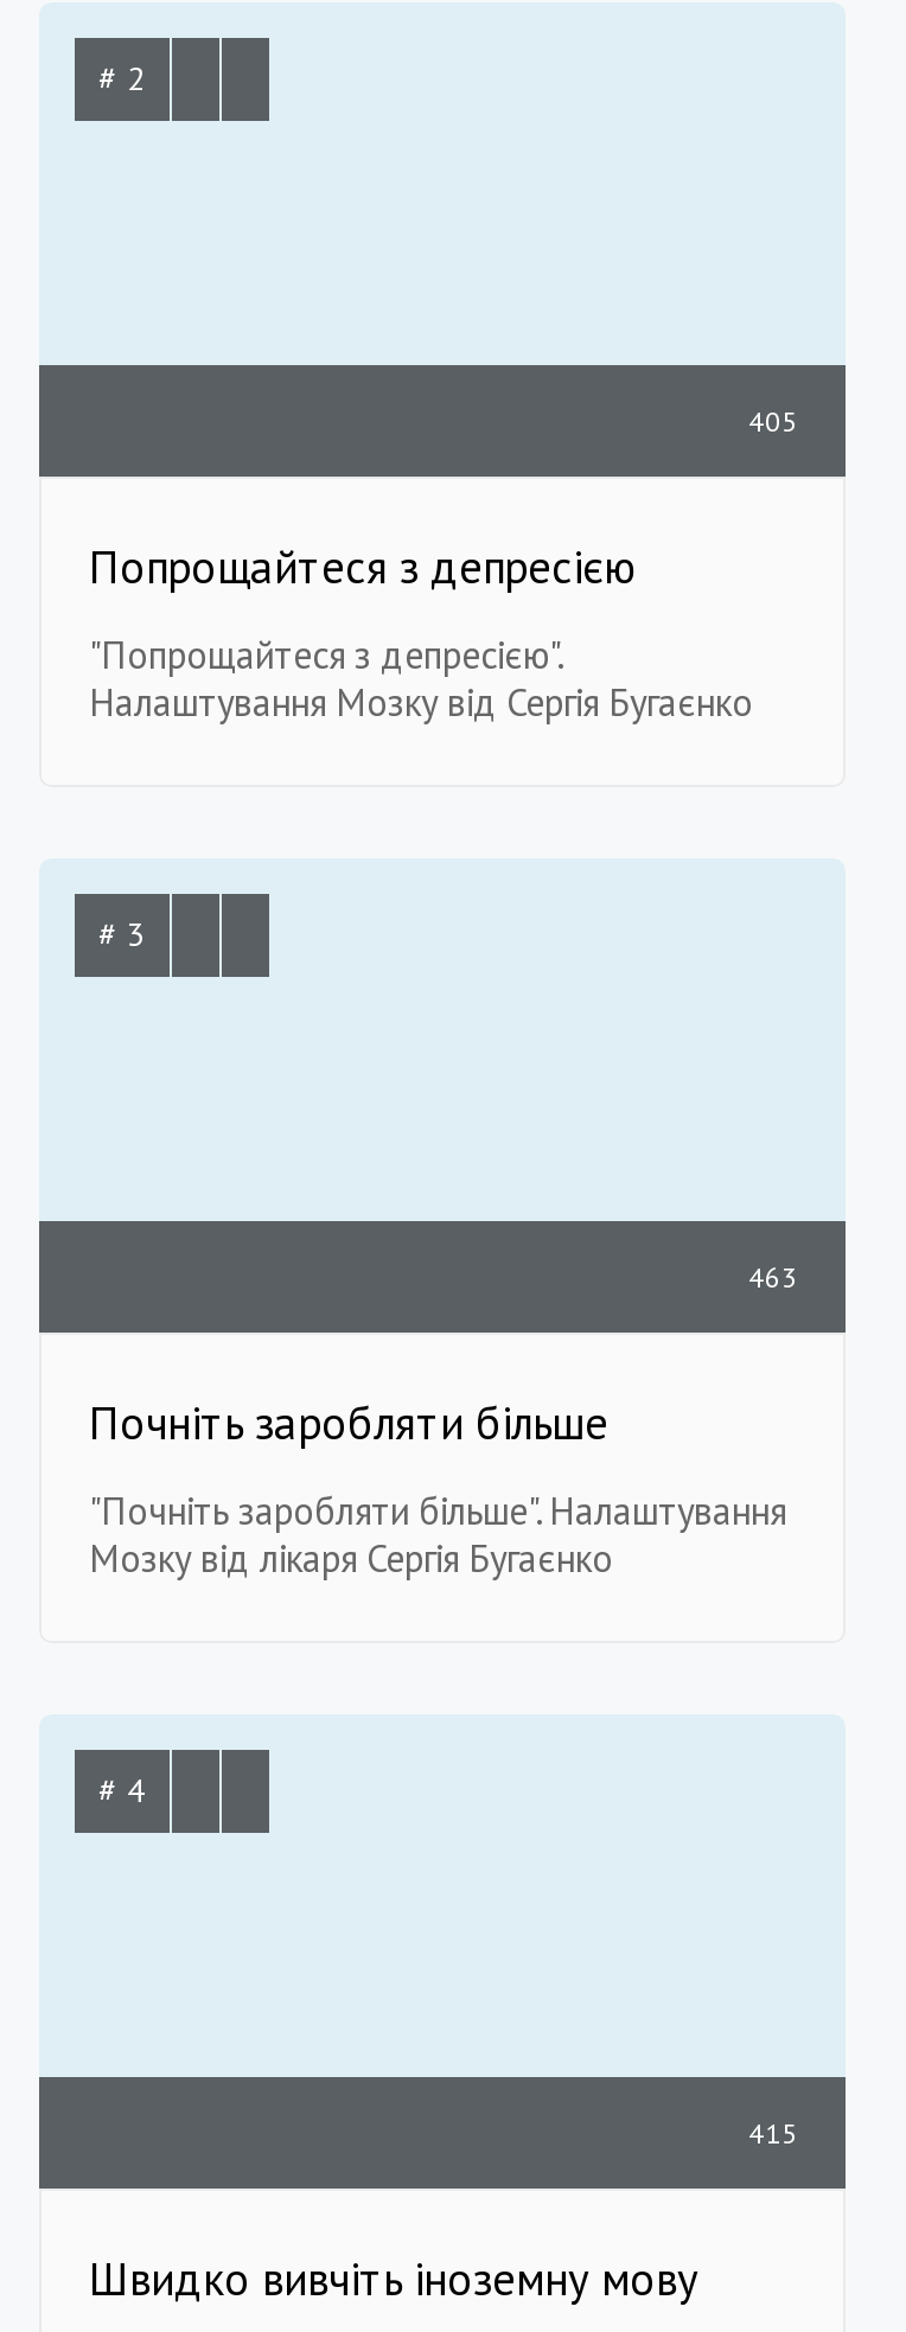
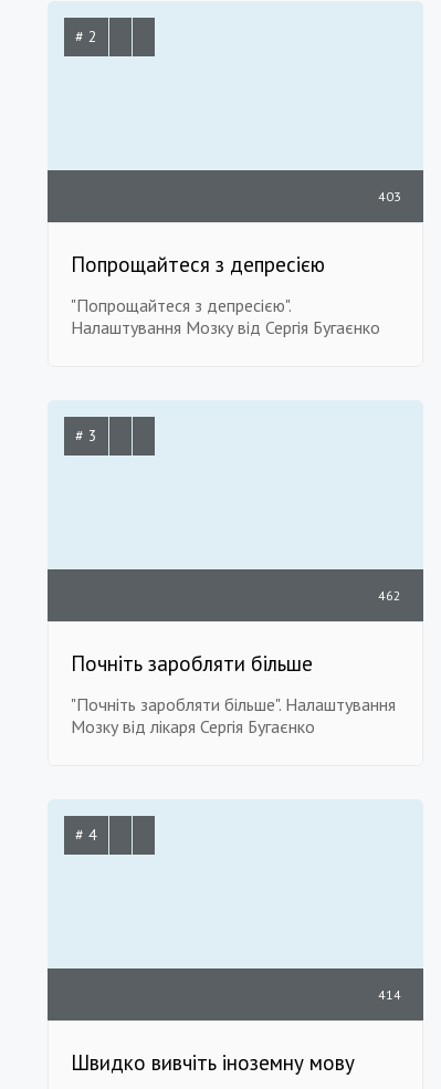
[748,403,798,439] 405 -> [378,188,401,205] 403
[748,1259,798,1295] 463 -> [378,587,401,604] 462
[748,2115,798,2151] 415 -> [378,986,401,1003] 414

